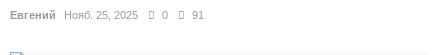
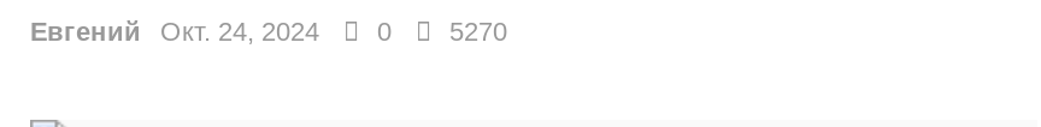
[64,9,138,21] Нояб. 25, 2025 -> [160,16,319,45] Окт. 24, 2024
[192,9,204,21] 91 -> [449,16,507,45] 5270

